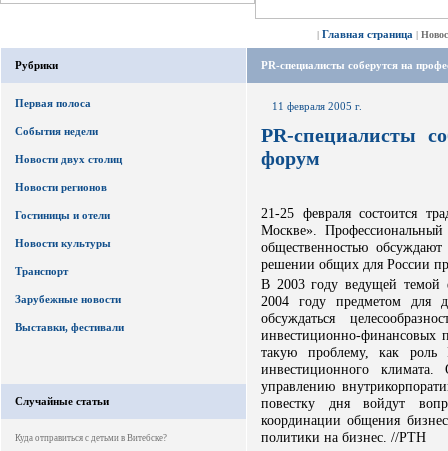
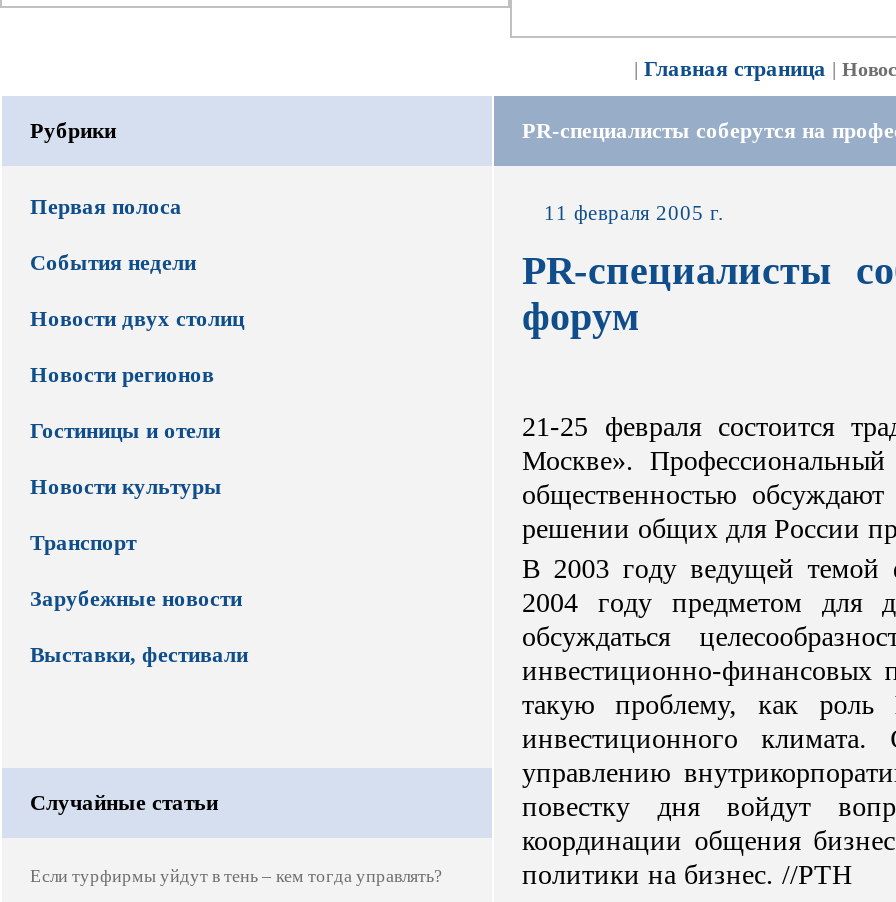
[15,433,167,443] Куда отправиться с детьми в Витебске? -> [30,866,442,886] Если турфирмы уйдут в тень – кем тогда управлять?

